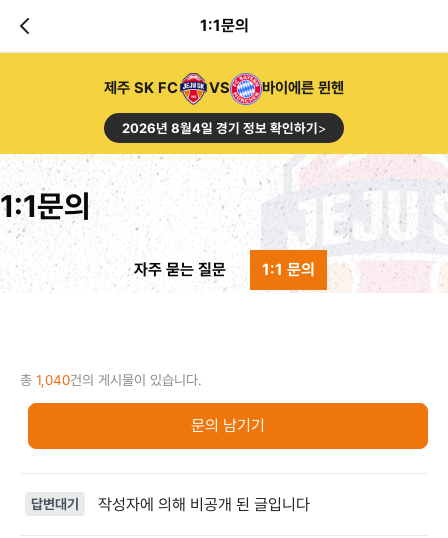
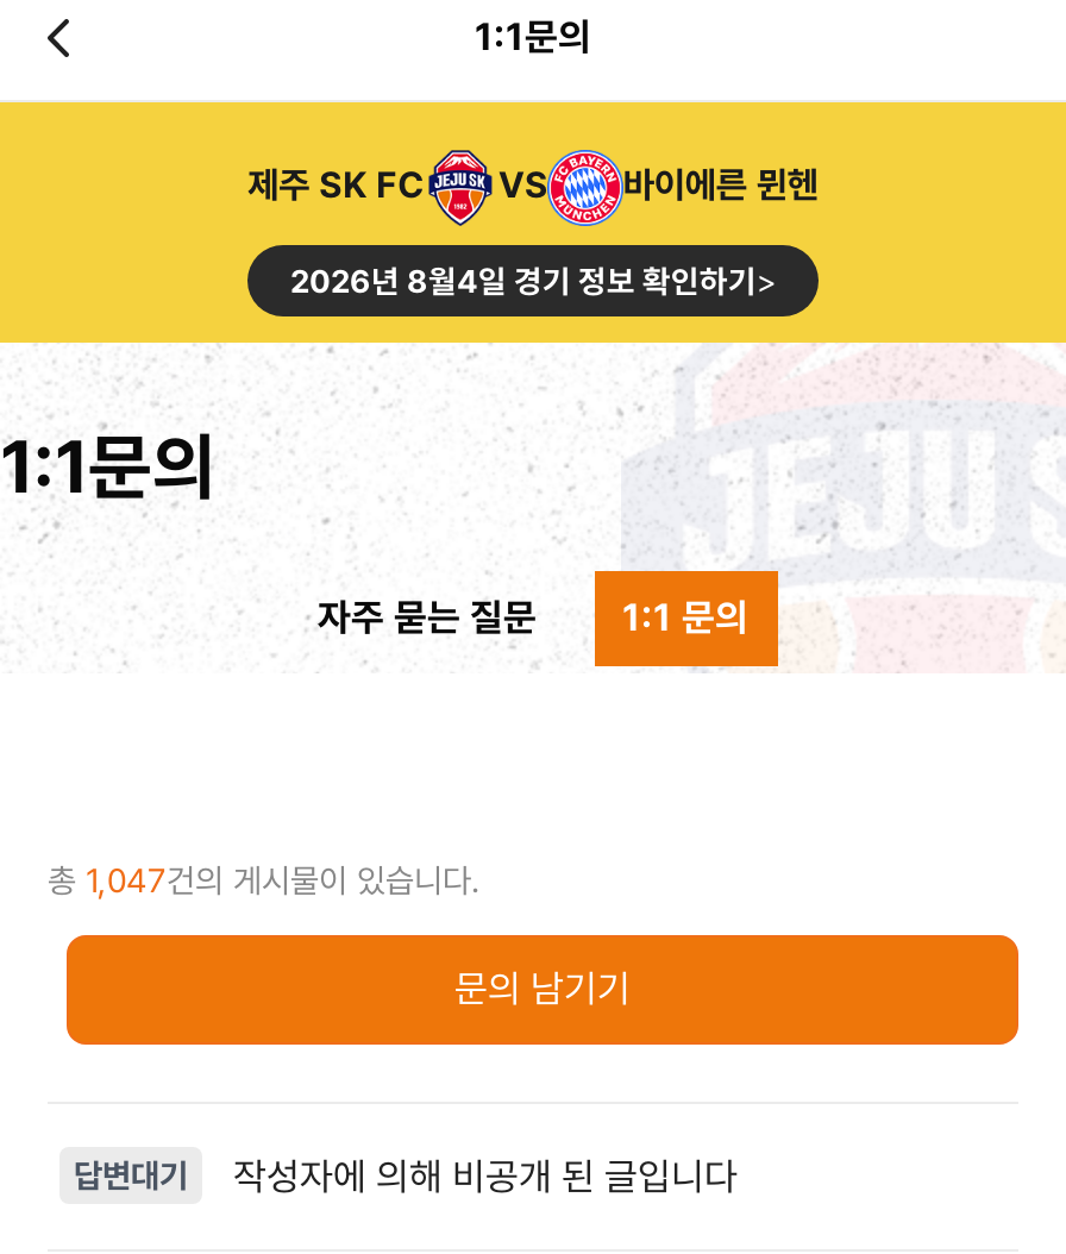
[20,372,202,388] 총 1,040건의 게시물이 있습니다. -> [48,861,481,899] 총 1,047건의 게시물이 있습니다.

